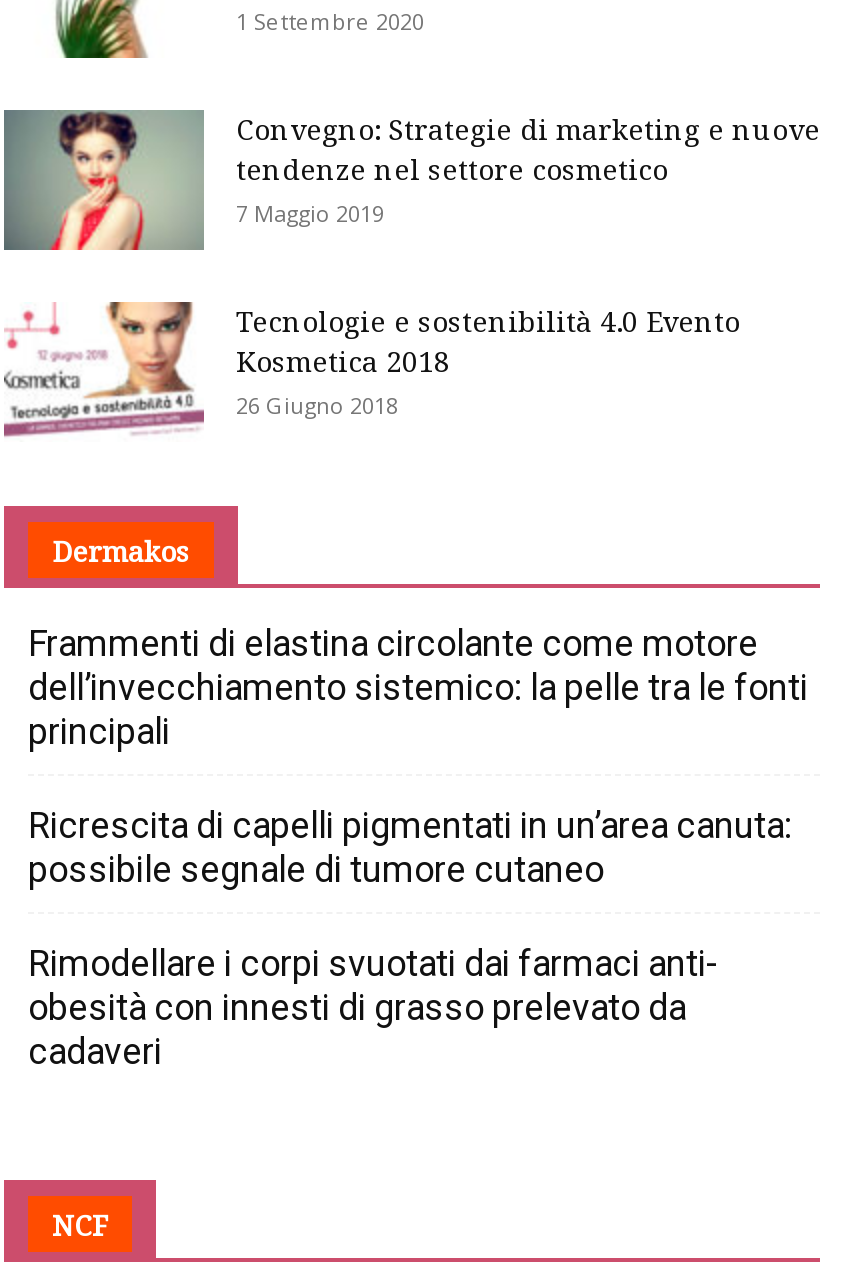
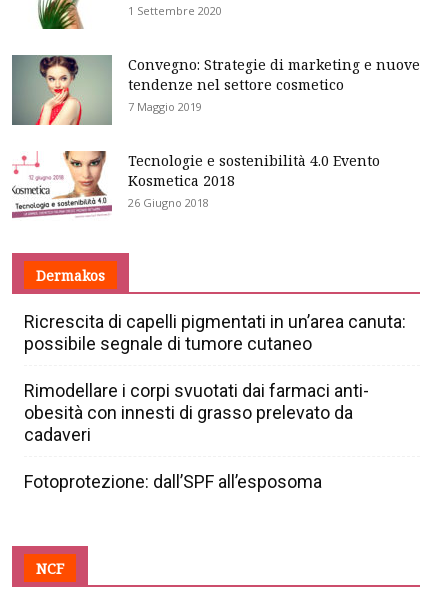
[28,622,808,752] Frammenti di elastina circolante come motore | dell’invecchiamento sistemico: la pelle tra le fonti | principali -> none
moved [28,804,792,1072] -> [24,311,406,445]: Ricrescita di capelli pigmentati in un’area canuta: | possibile segnale di tumore cutaneo | Rimodellare i corpi svuotati dai farmaci anti- | obesità con innesti di grasso prelevato da | cadaveri
none -> [24,471,322,492] Fotoprotezione: dall’SPF all’esposoma

